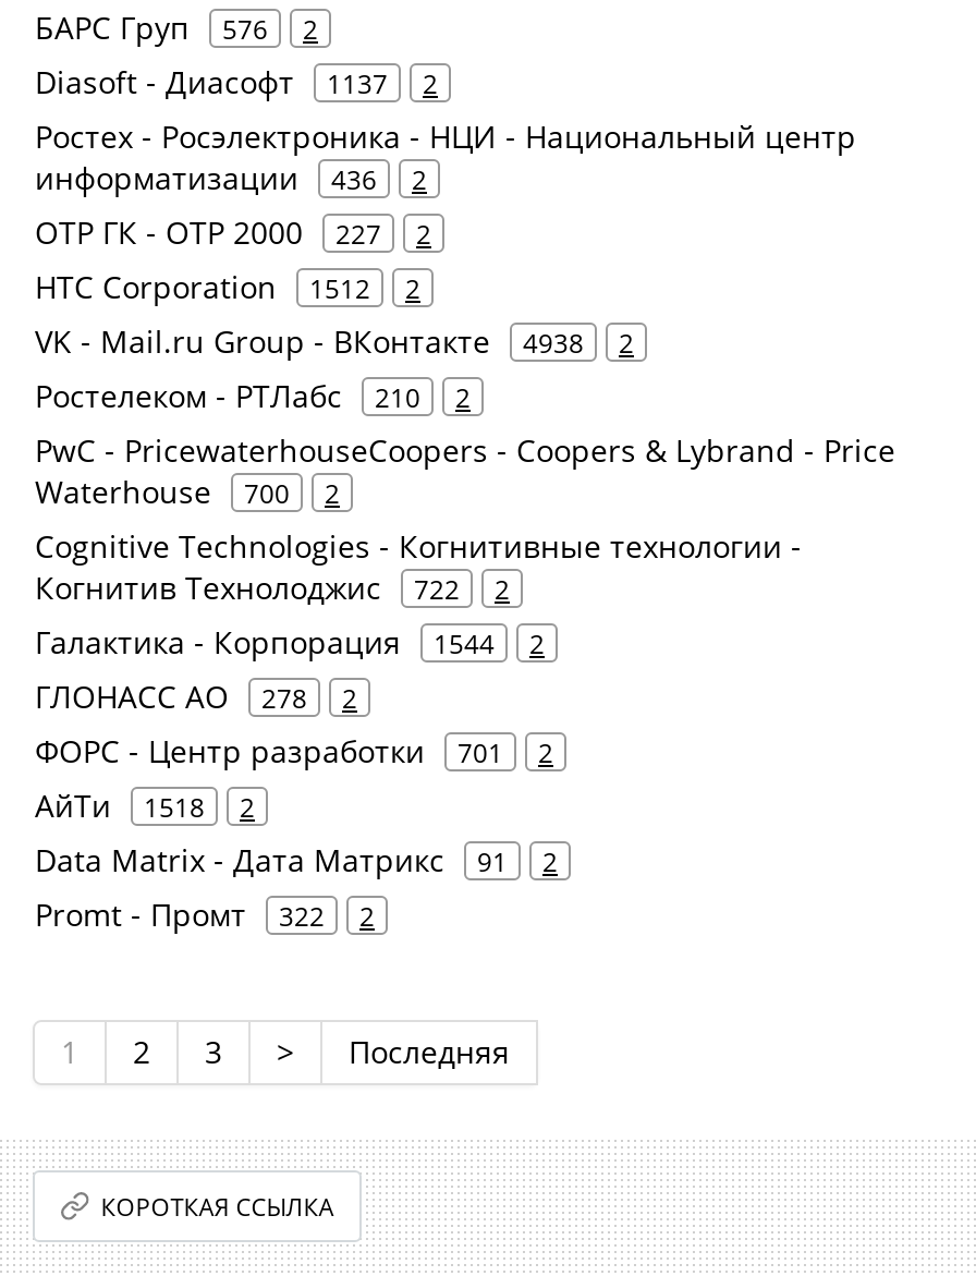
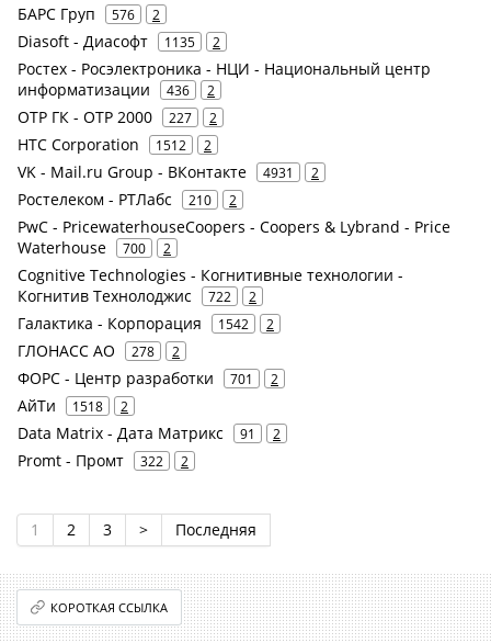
[35,61,438,102] Diasoft - Диасофт 1137 2 -> [18,31,220,52] Diasoft - Диасофт 1135 2
[35,320,634,362] VK - Mail.ru Group - ВКонтакте 4938 2 -> [18,161,319,182] VK - Mail.ru Group - ВКонтакте 4931 2
[35,621,545,663] Галактика - Корпорация 1544 2 -> [18,313,274,334] Галактика - Корпорация 1542 2

